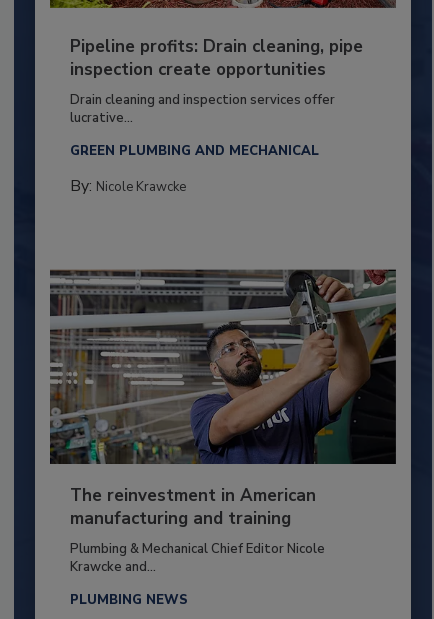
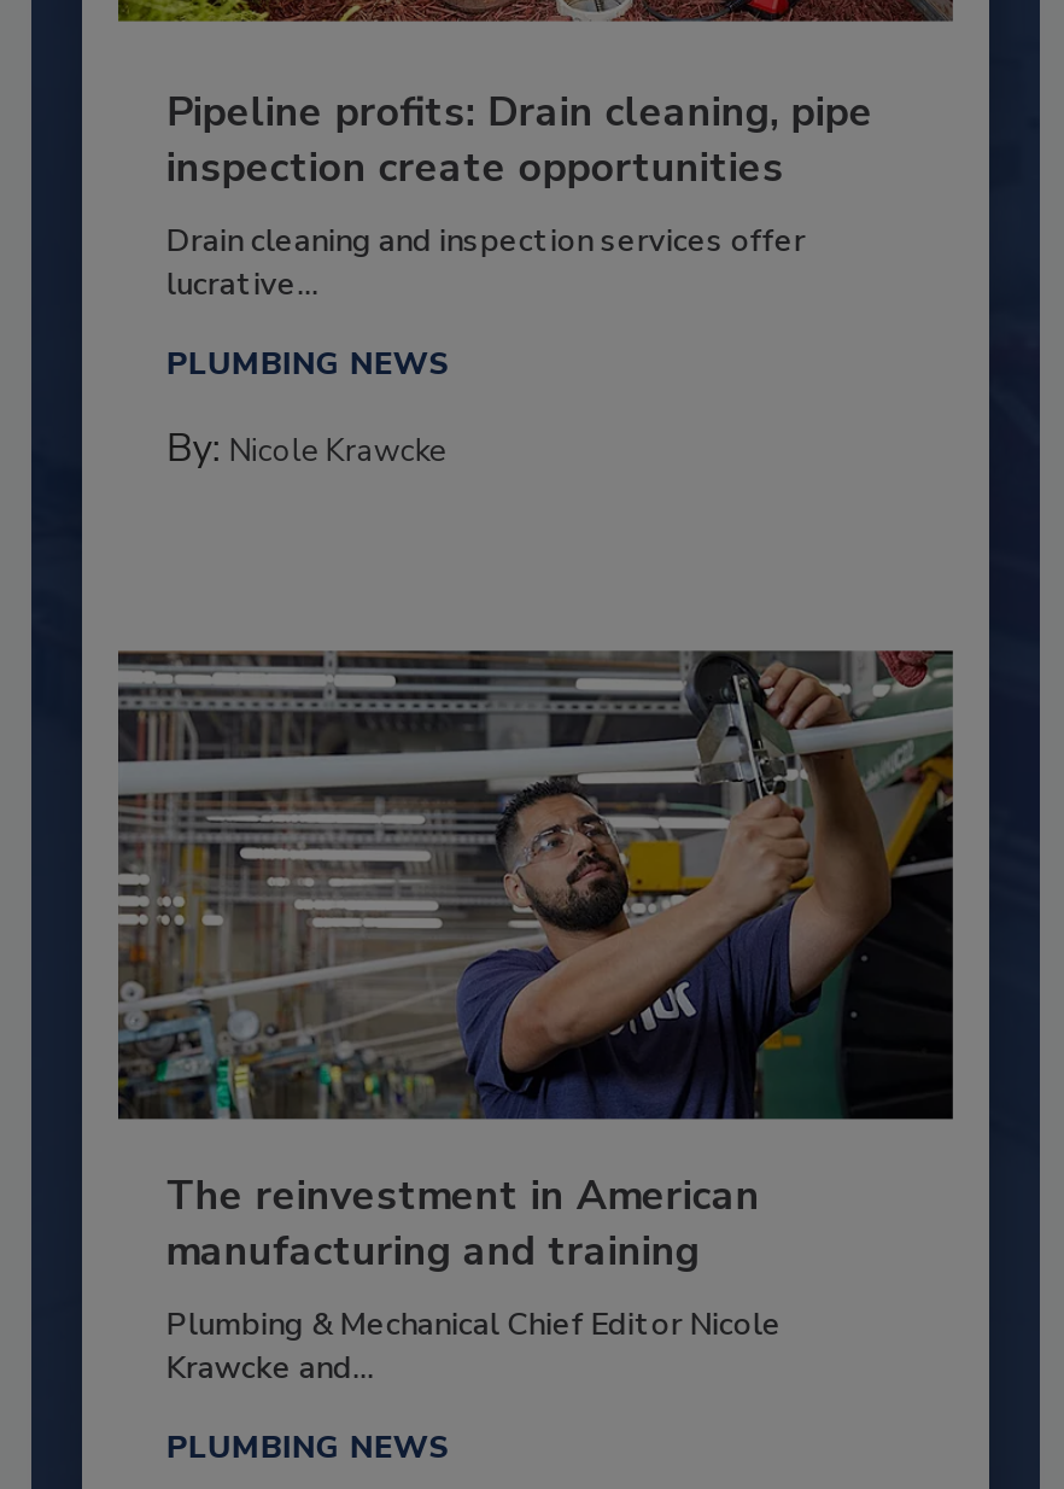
[70,142,319,160] GREEN PLUMBING AND MECHANICAL -> [166,344,451,387] PLUMBING NEWS

